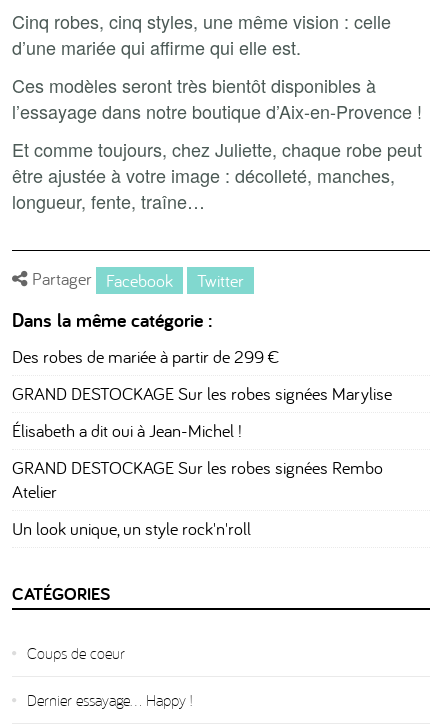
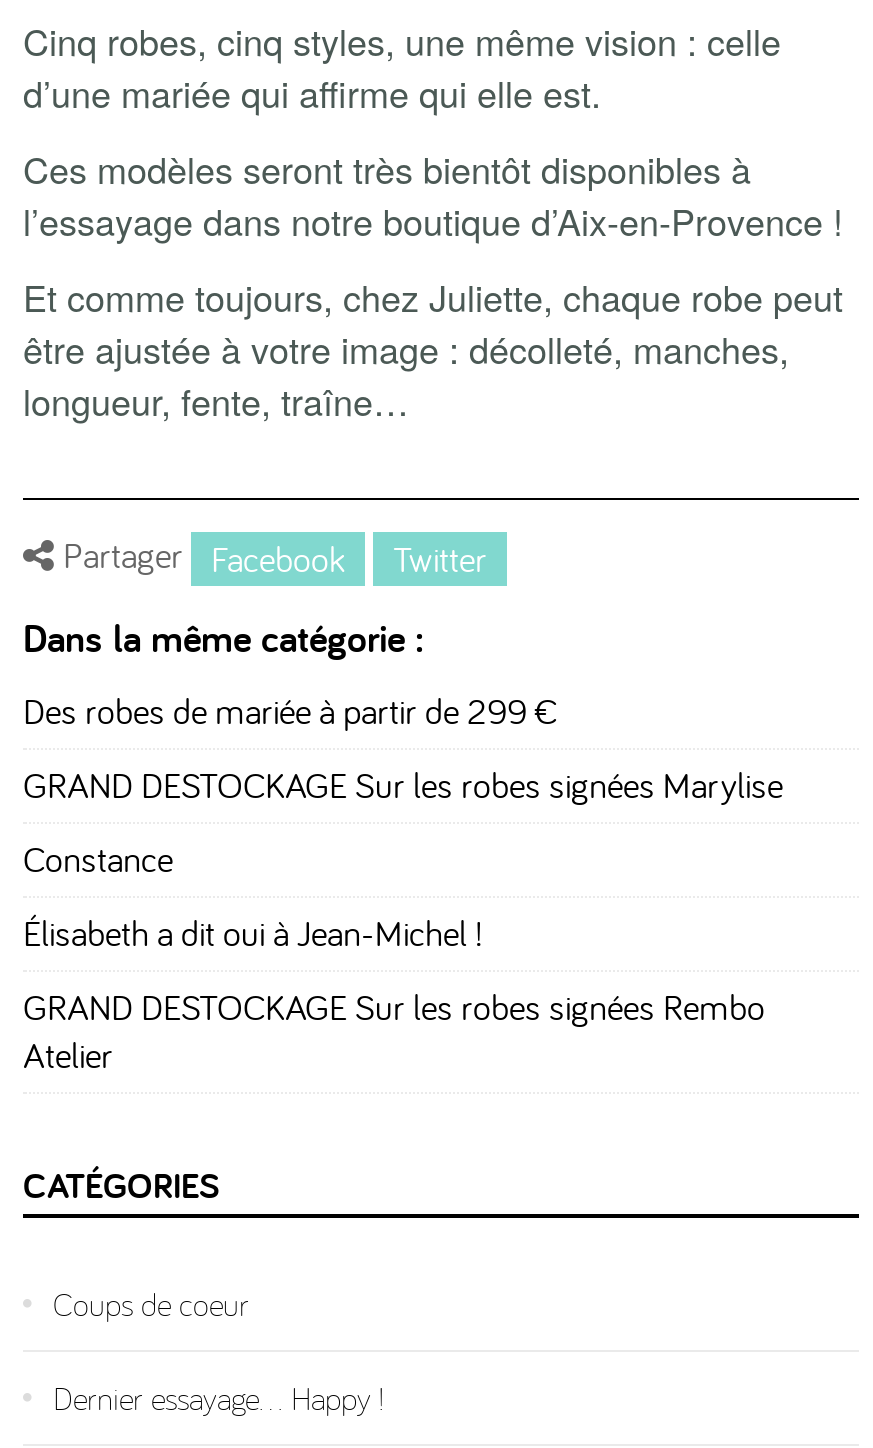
none -> [23,836,173,882] Constance
moved [12,419,383,503] -> [23,910,765,1078]: Élisabeth a dit oui à Jean-Michel ! | GRAND DESTOCKAGE Sur les robes signées Rembo | Atelier
[12,517,251,540] Un look unique, un style rock'n'roll -> none

